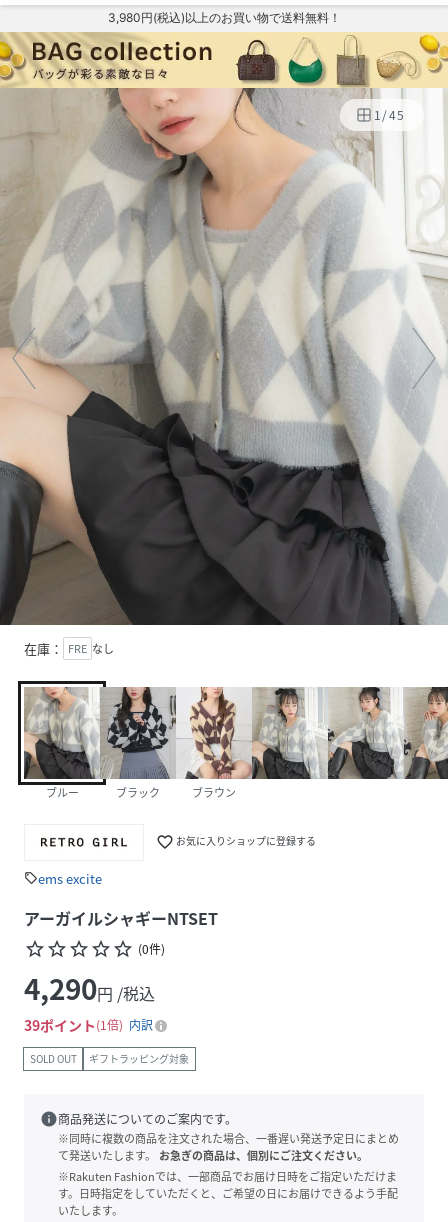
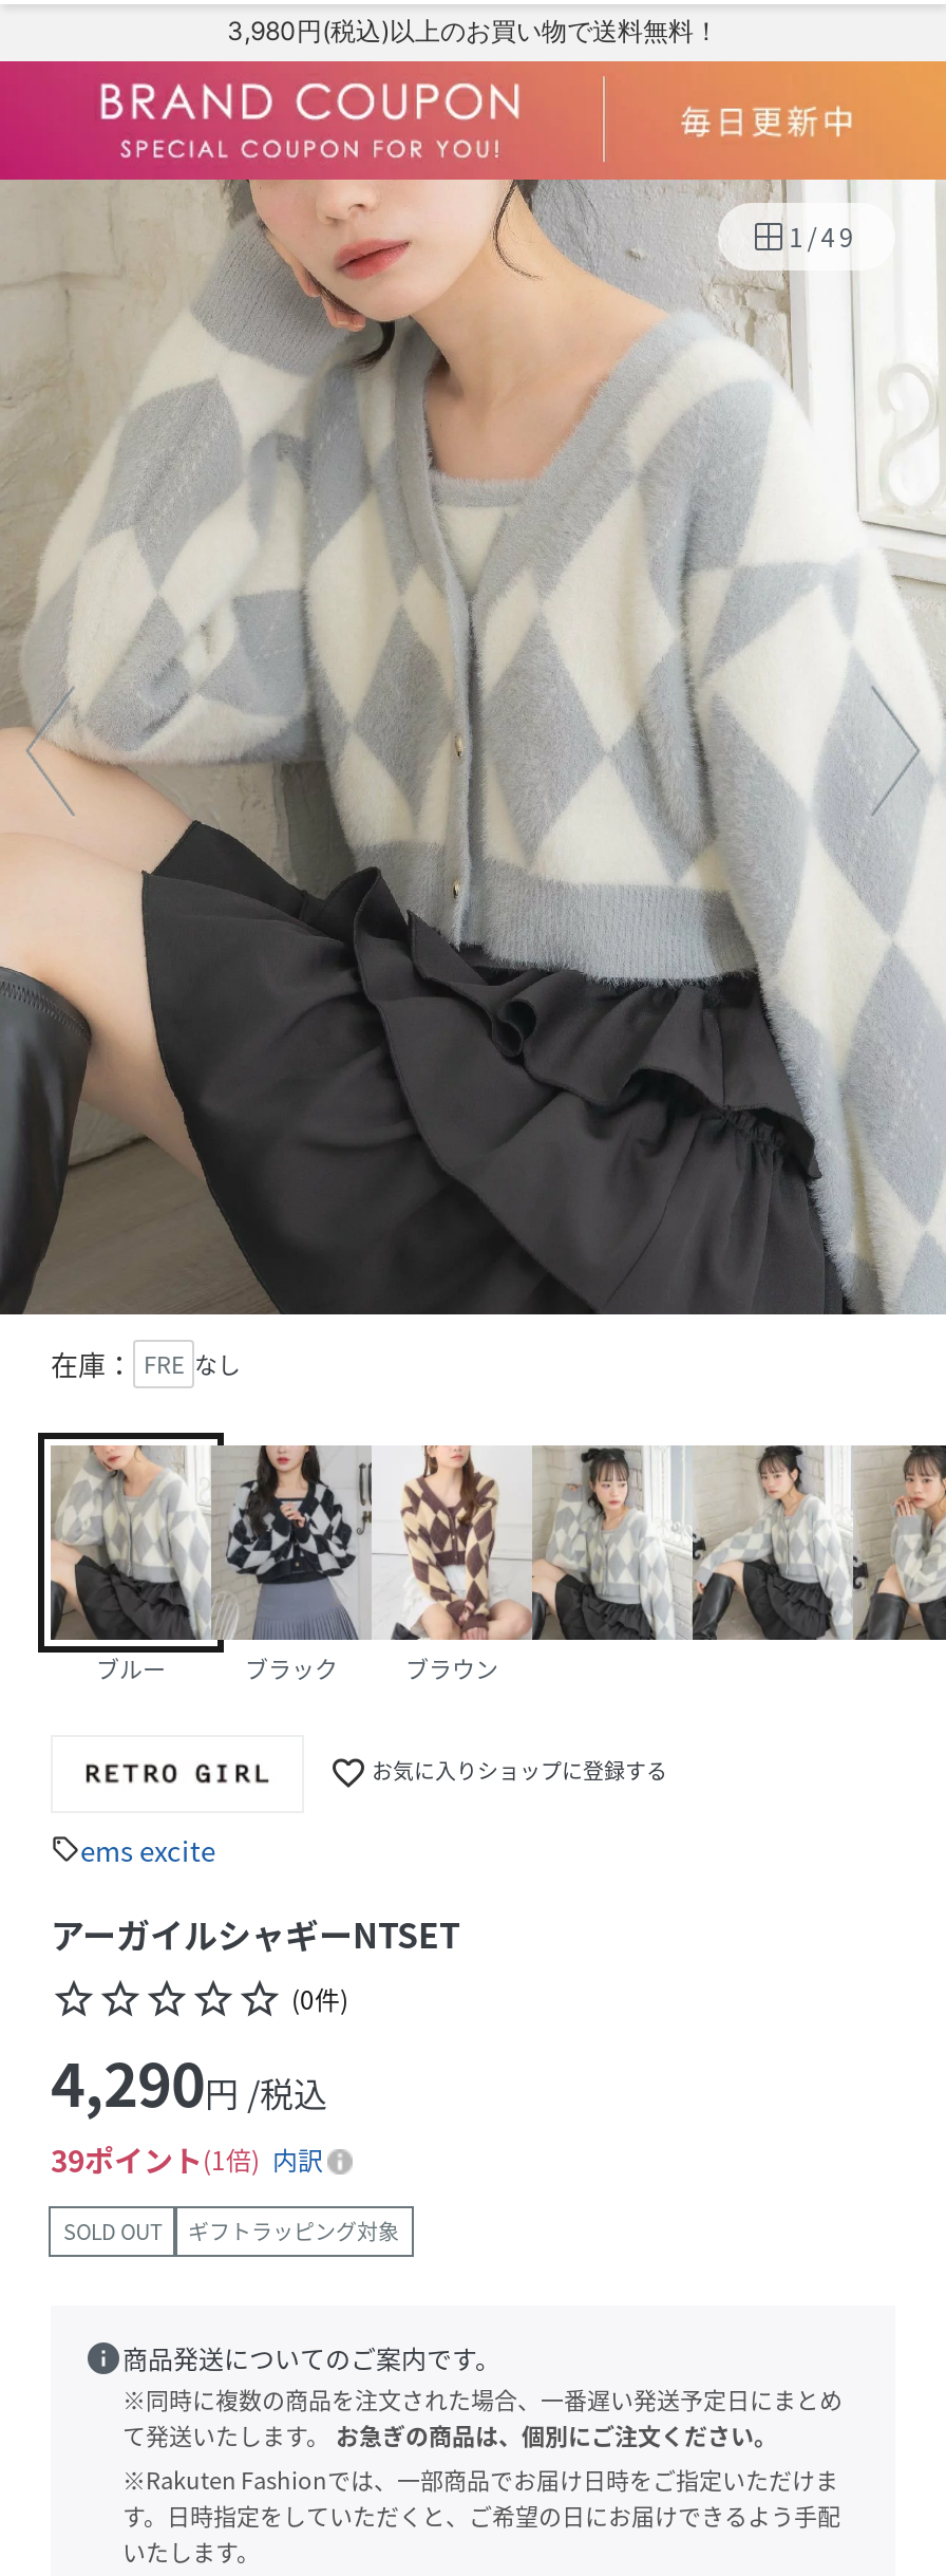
[3,32,445,124] [image] | 1 /45 -> [6,59,940,255] [image] | 1 /49

